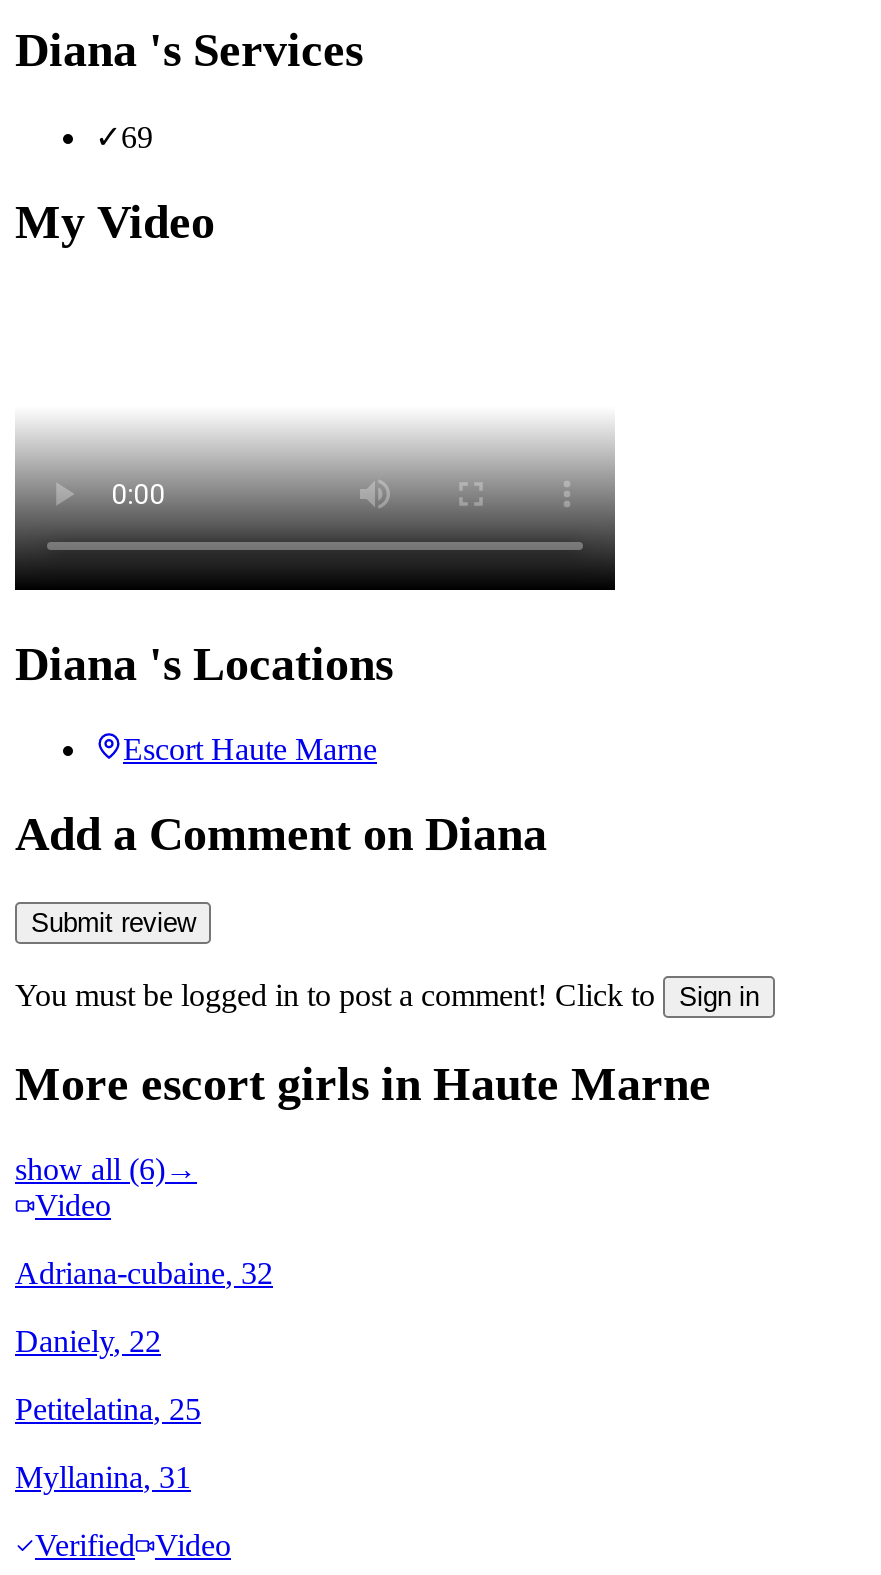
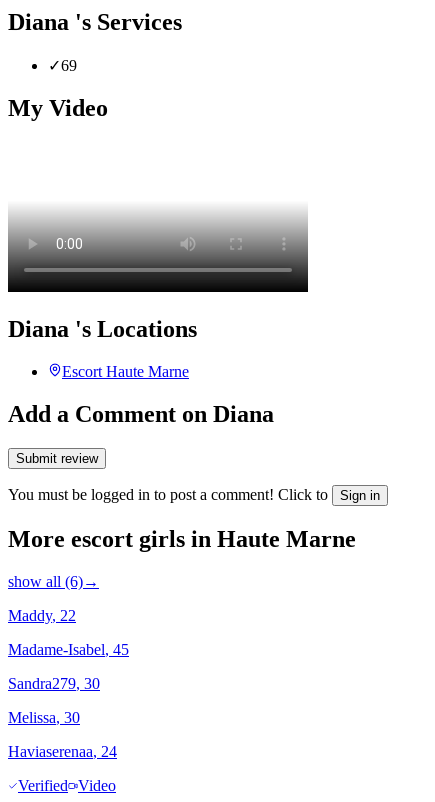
[35,1187,111,1221] Video -> [8,606,76,623] Maddy, 22
[15,1255,273,1289] Adriana-cubaine, 32 -> [8,640,129,657] Madame-Isabel, 45
[15,1323,161,1357] Daniely, 22 -> [8,674,100,691] Sandra279, 30
[15,1391,201,1425] Petitelatina, 25 -> [8,708,80,725] Melissa, 30
[15,1459,191,1493] Myllanina, 31 -> [8,742,117,759] Haviaserenaa, 24

